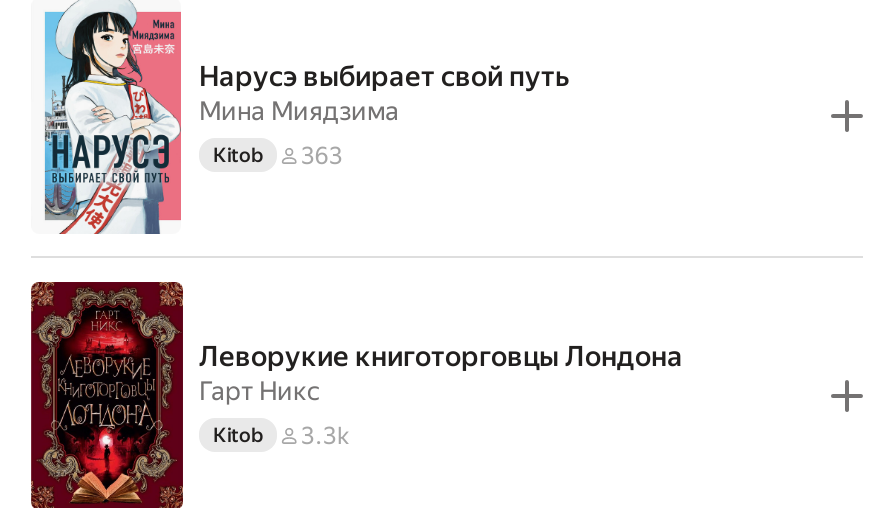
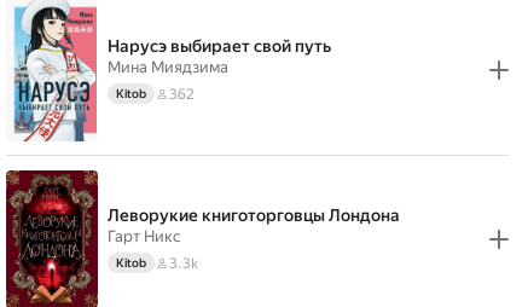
[213,141,343,169] Kitob 363 -> [116,85,195,102] Kitob 362

